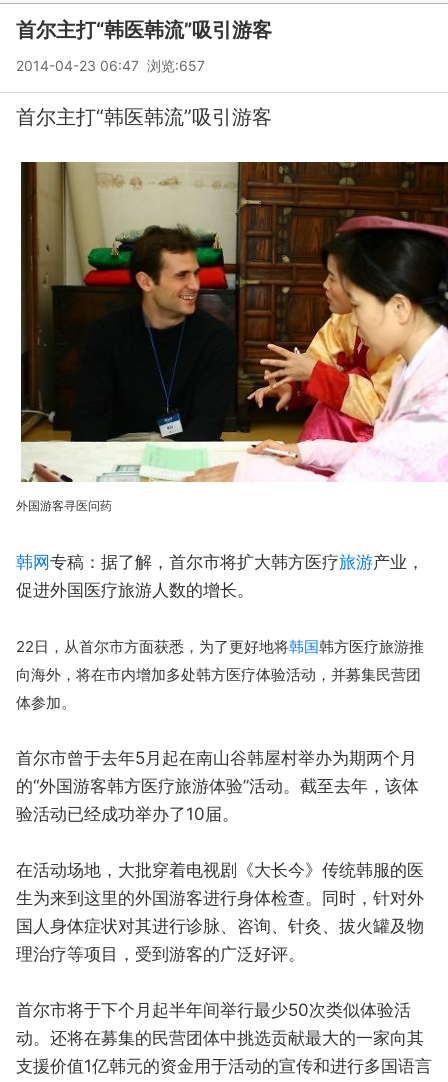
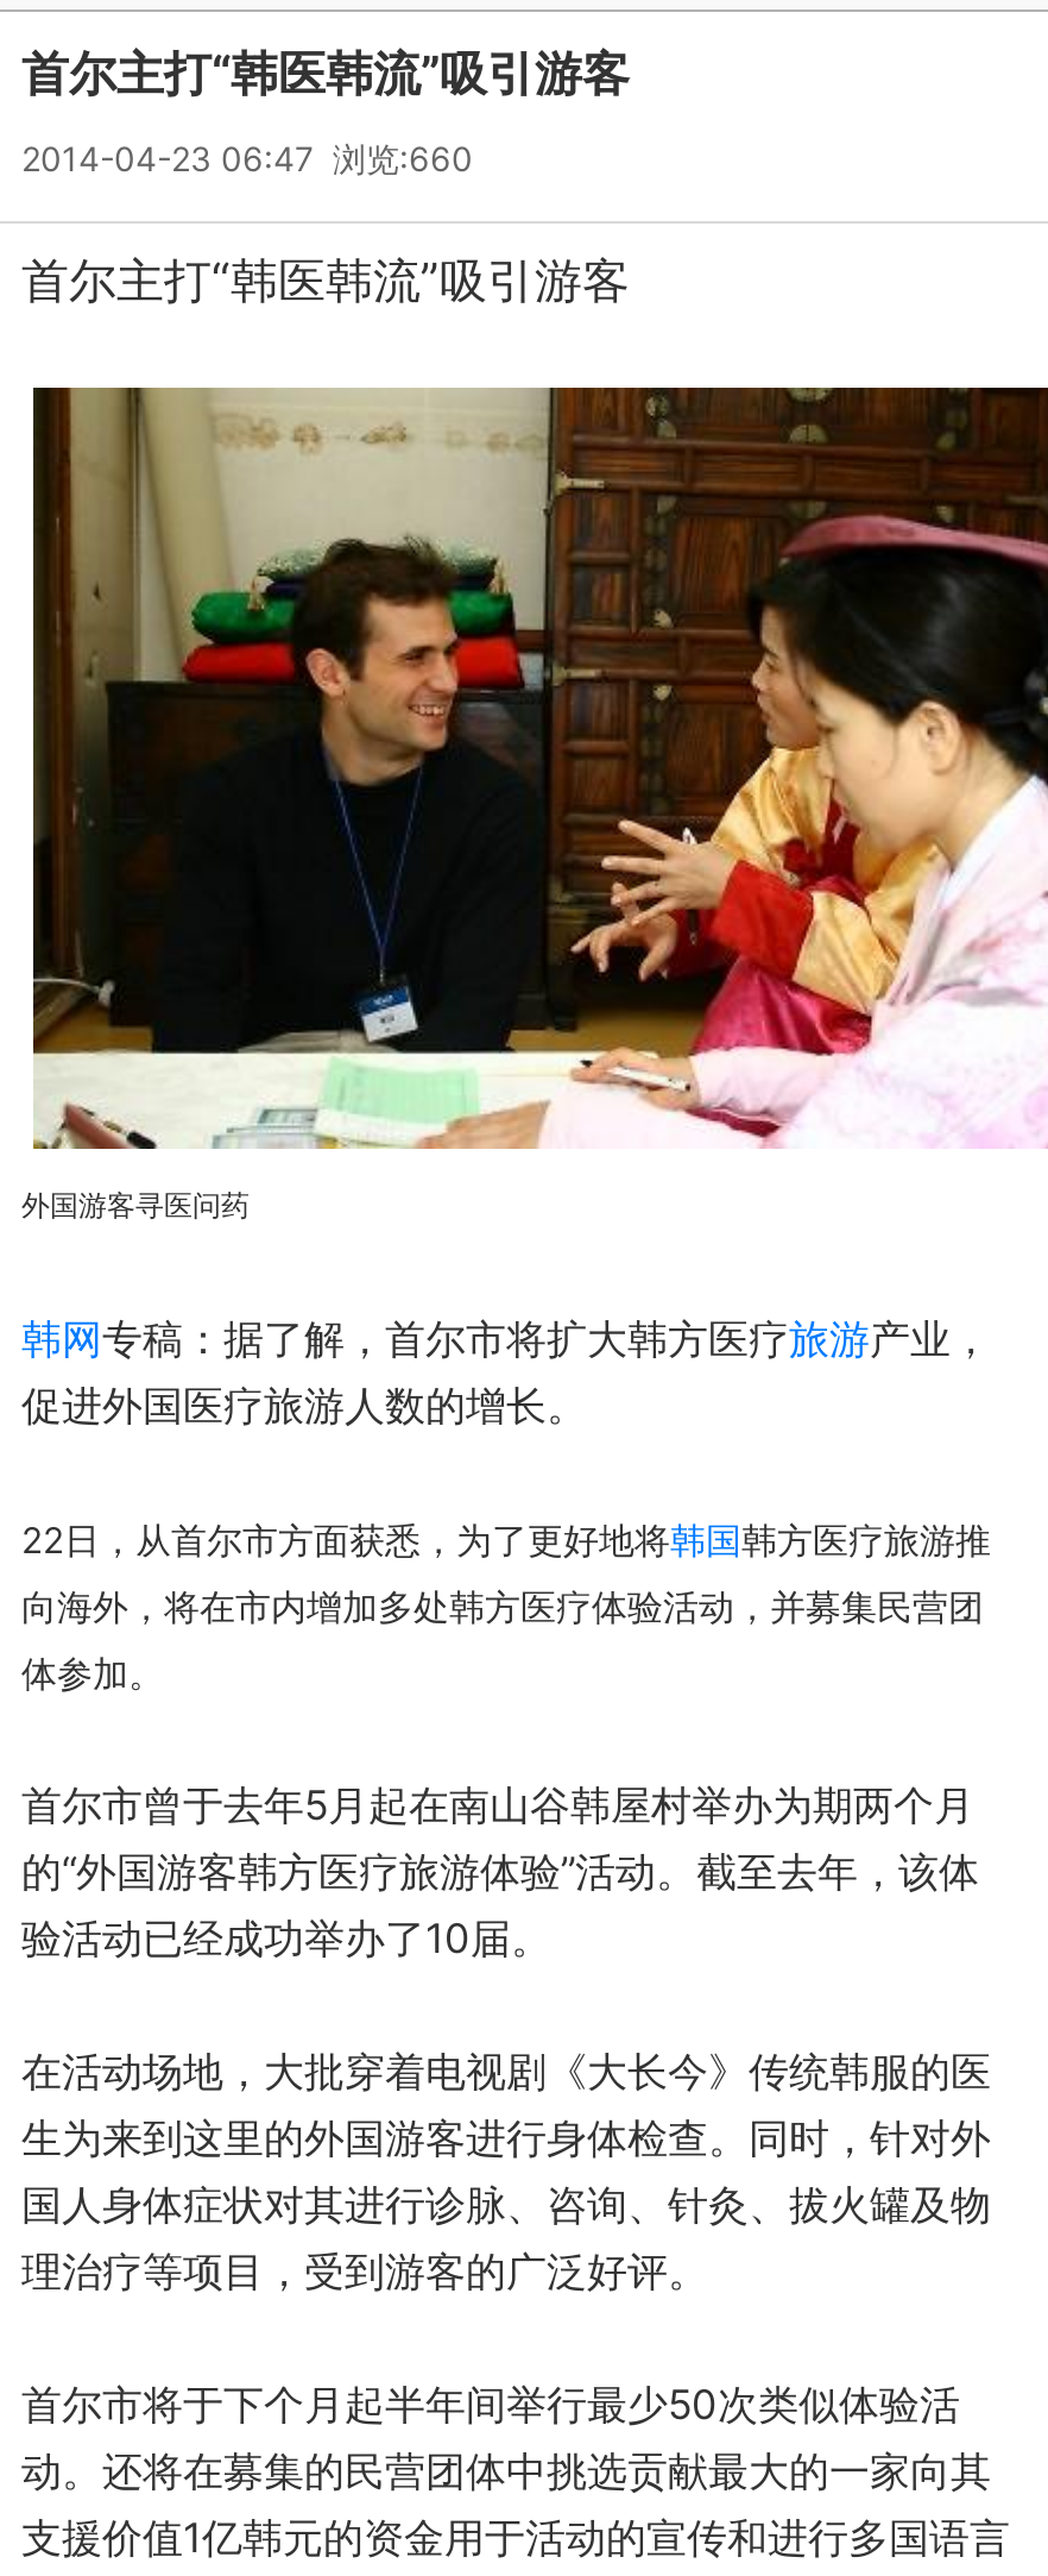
[16,57,205,74] 2014-04-23 06:47 浏览:657 -> [21,138,473,178] 2014-04-23 06:47 浏览:660

